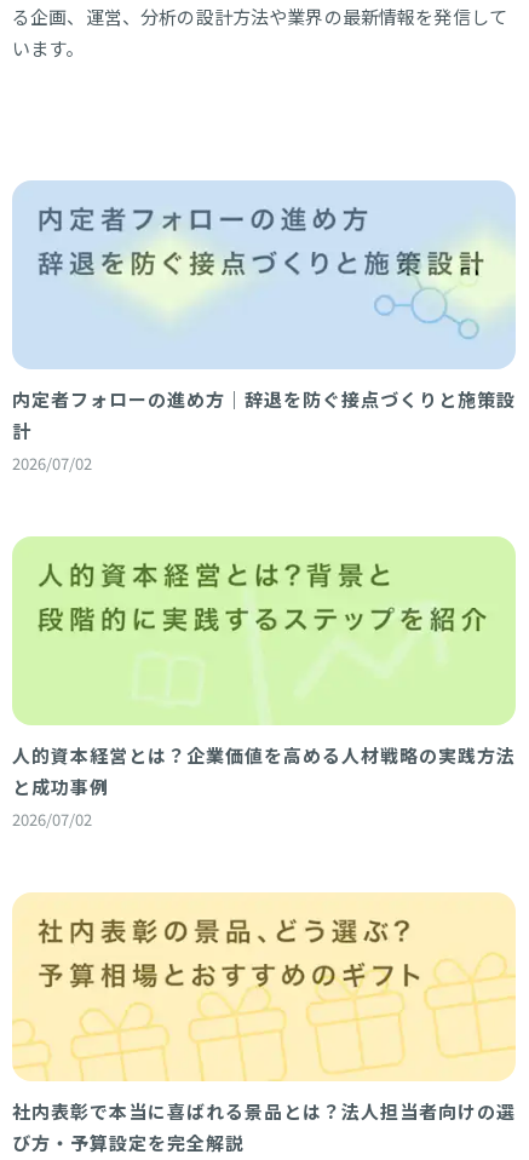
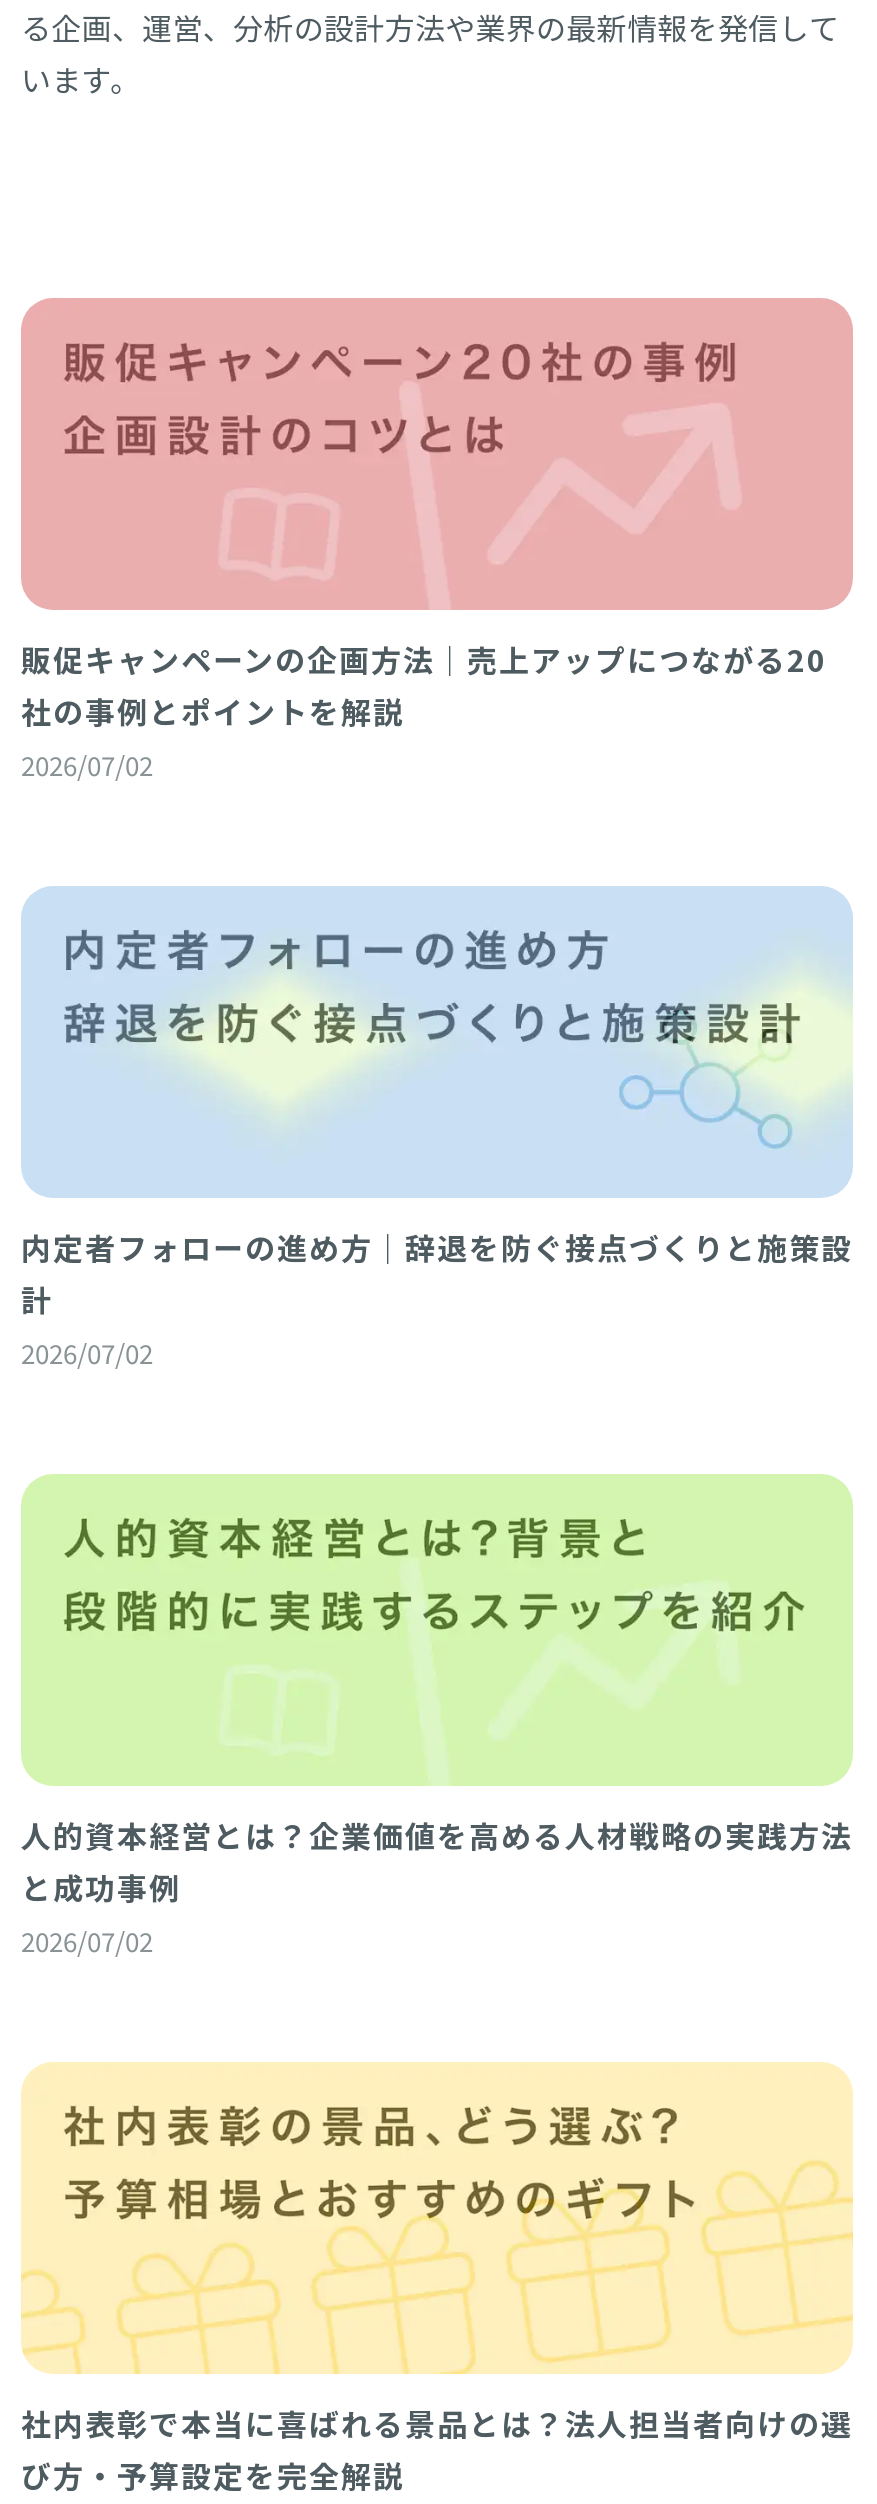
none -> [19,296,855,784] [image] | 販促キャンペーンの企画方法｜売上アップにつながる20 | 社の事例とポイントを解説 | 2026/07/02

